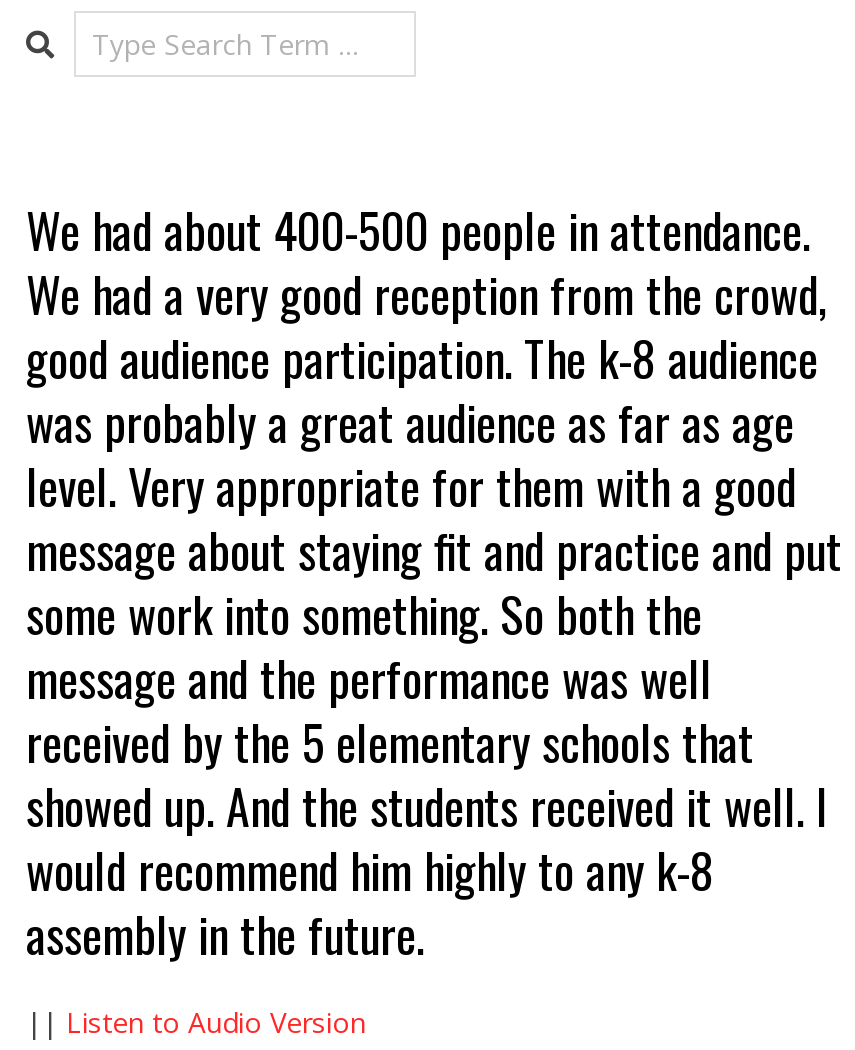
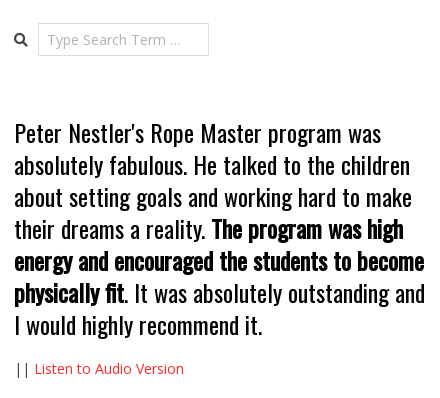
[26,193,842,969] We had about 400-500 people in attendance. | We had a very good reception from the crowd, | good audience participation. The k-8 audience | was probably a great audience as far as age | level. Very appropriate for them with a good | message about staying fit and practice and put | some work into something. So both the | message and the performance was well | received by the 5 elementary schools that | showed up. And the students received it well. I | would recommend him highly to any k-8 | assembly in the future. -> [14,114,425,342] Peter Nestler's Rope Master program was | absolutely fabulous. He talked to the children | about setting goals and working hard to make | their dreams a reality. The program was high | energy and encouraged the students to become | physically fit. It was absolutely outstanding and | I would highly recommend it.

